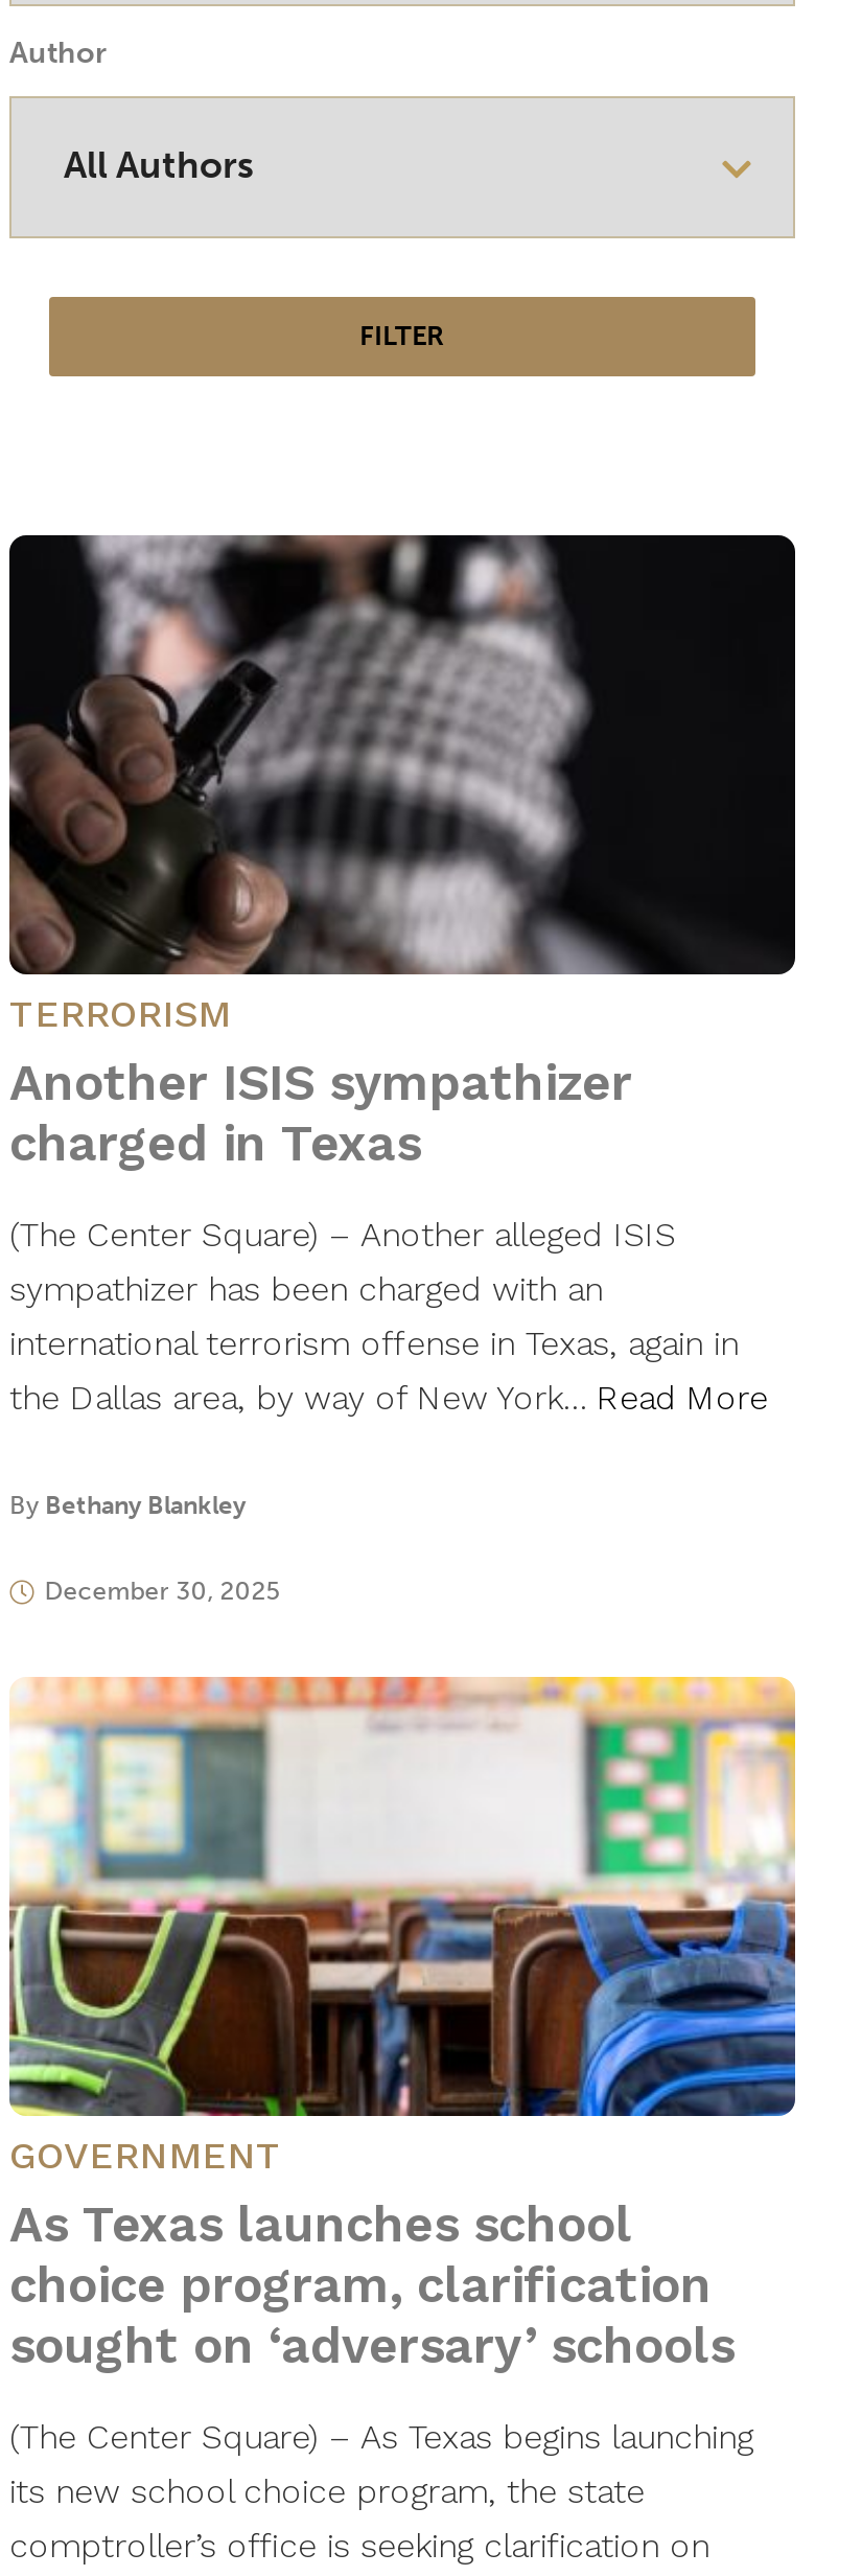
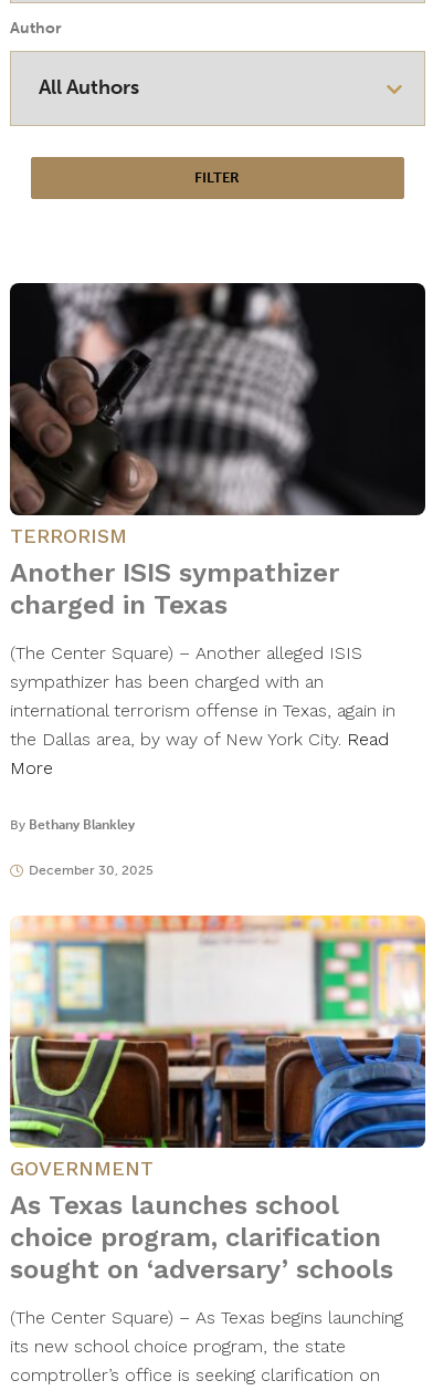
[9,1378,768,1418] the Dallas area, by way of New York… Read More -> [10,729,389,778] the Dallas area, by way of New York City. Read | More

